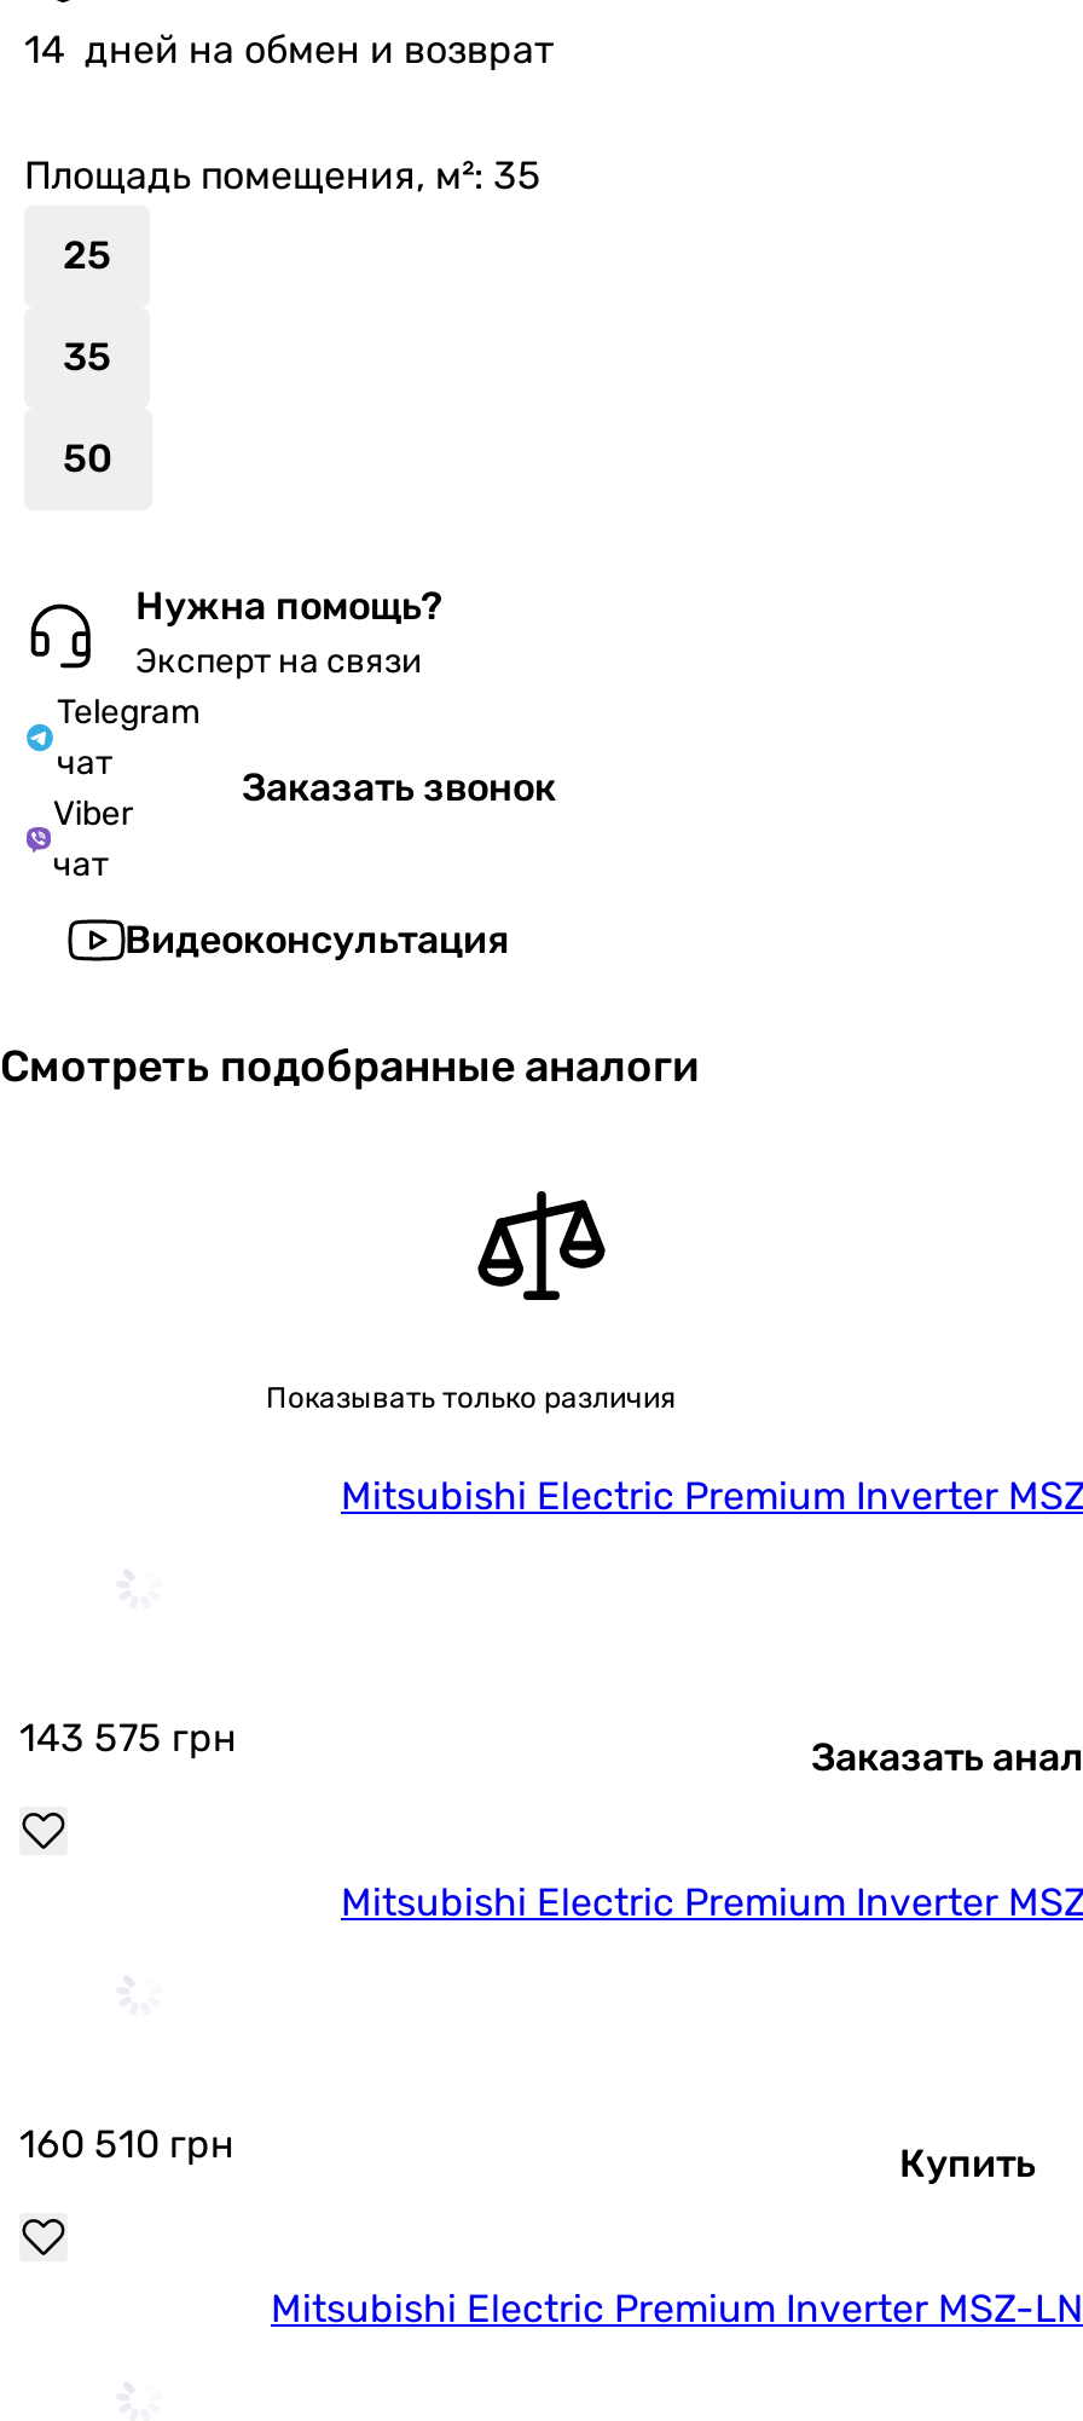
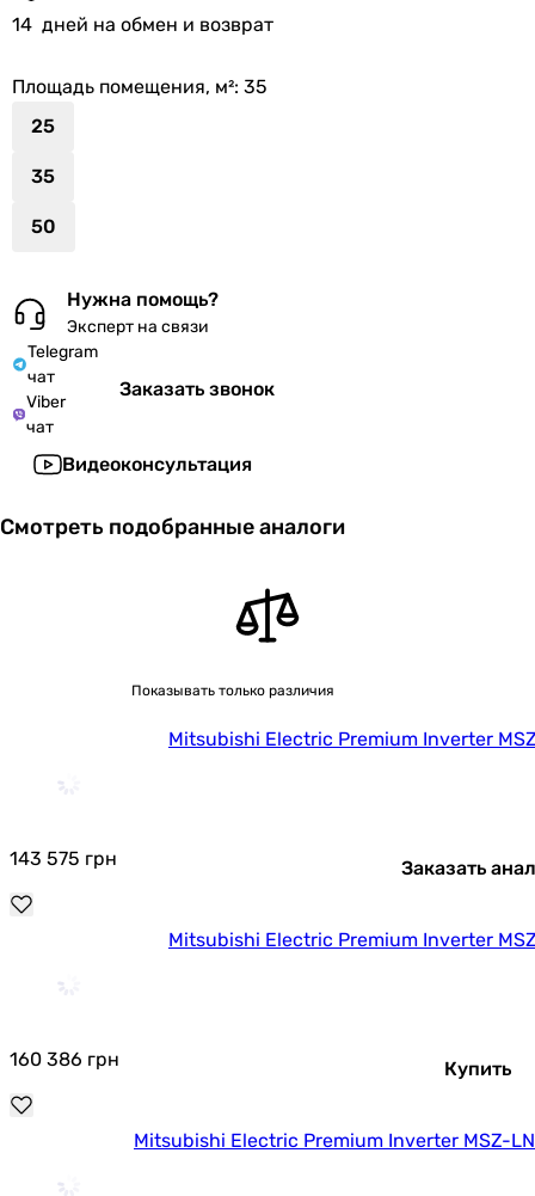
[19,2120,234,2166] 160 510 грн -> [10,1047,119,1070] 160 386 грн

